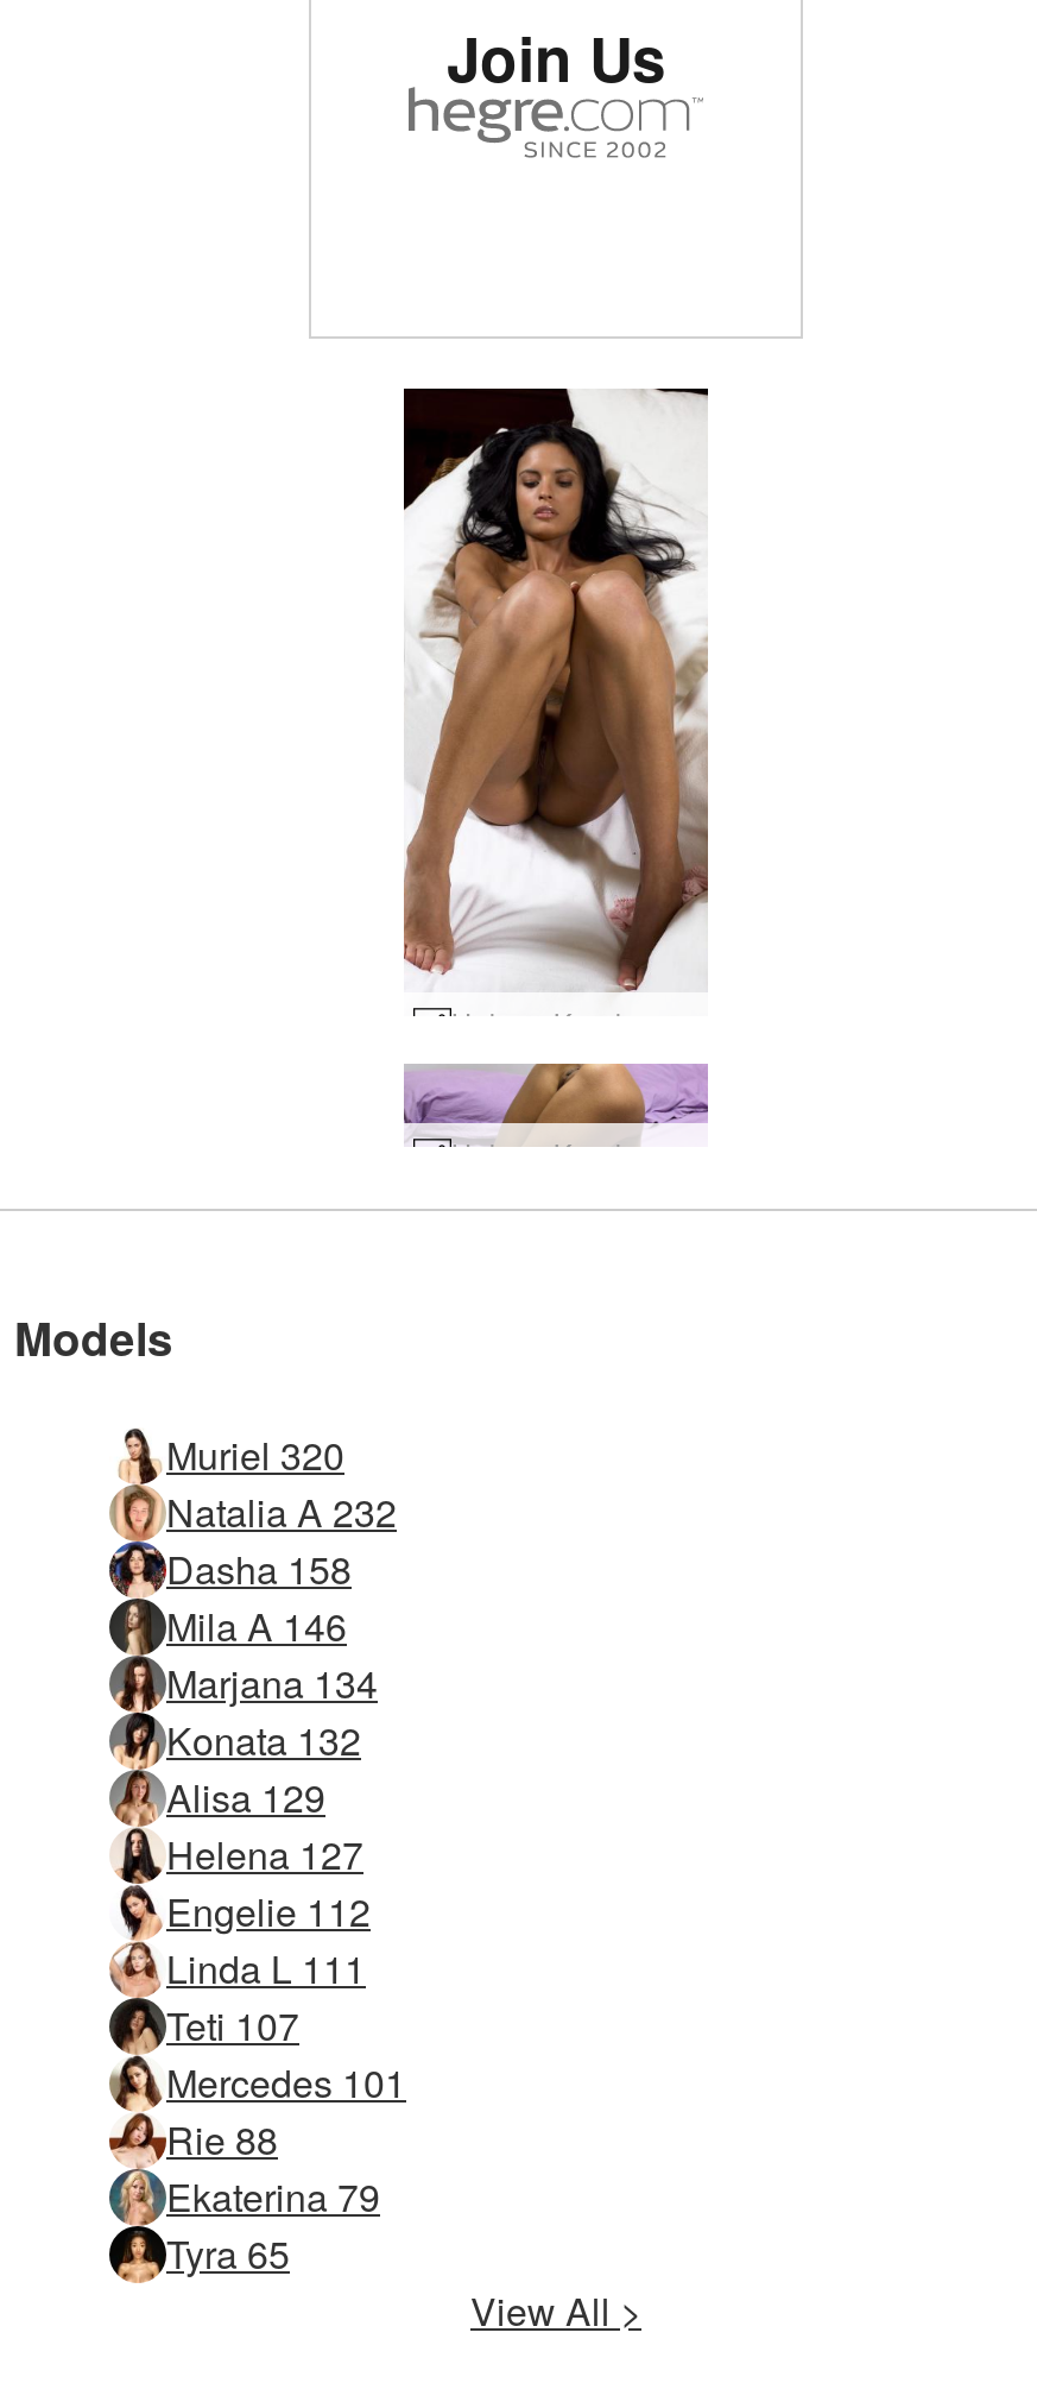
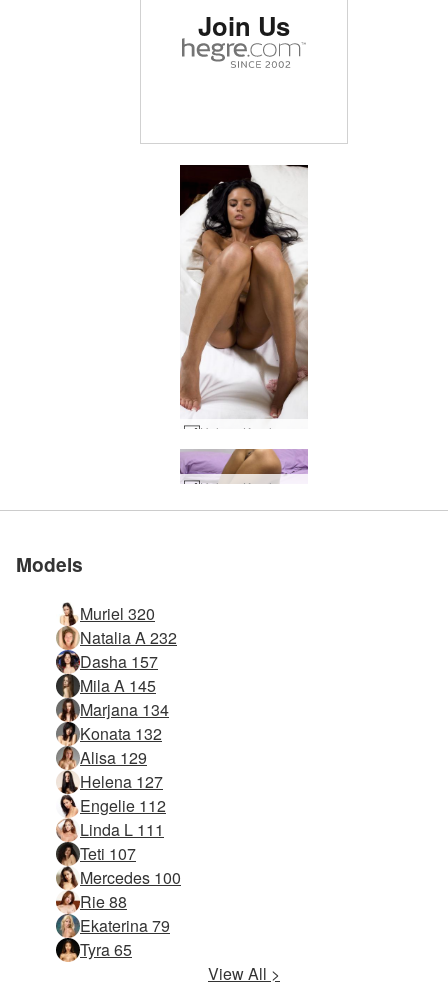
[166,1542,352,1597] Dasha 158 -> [80,650,158,673] Dasha 157
[166,1600,347,1654] Mila A 146 -> [80,674,156,697] Mila A 145
[166,2056,406,2111] Mercedes 101 -> [80,866,181,889] Mercedes 100

